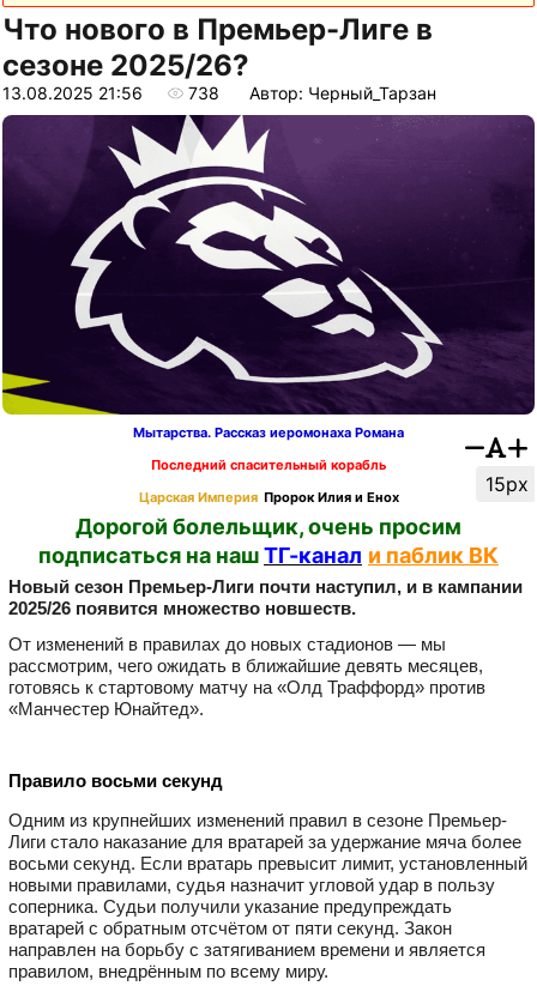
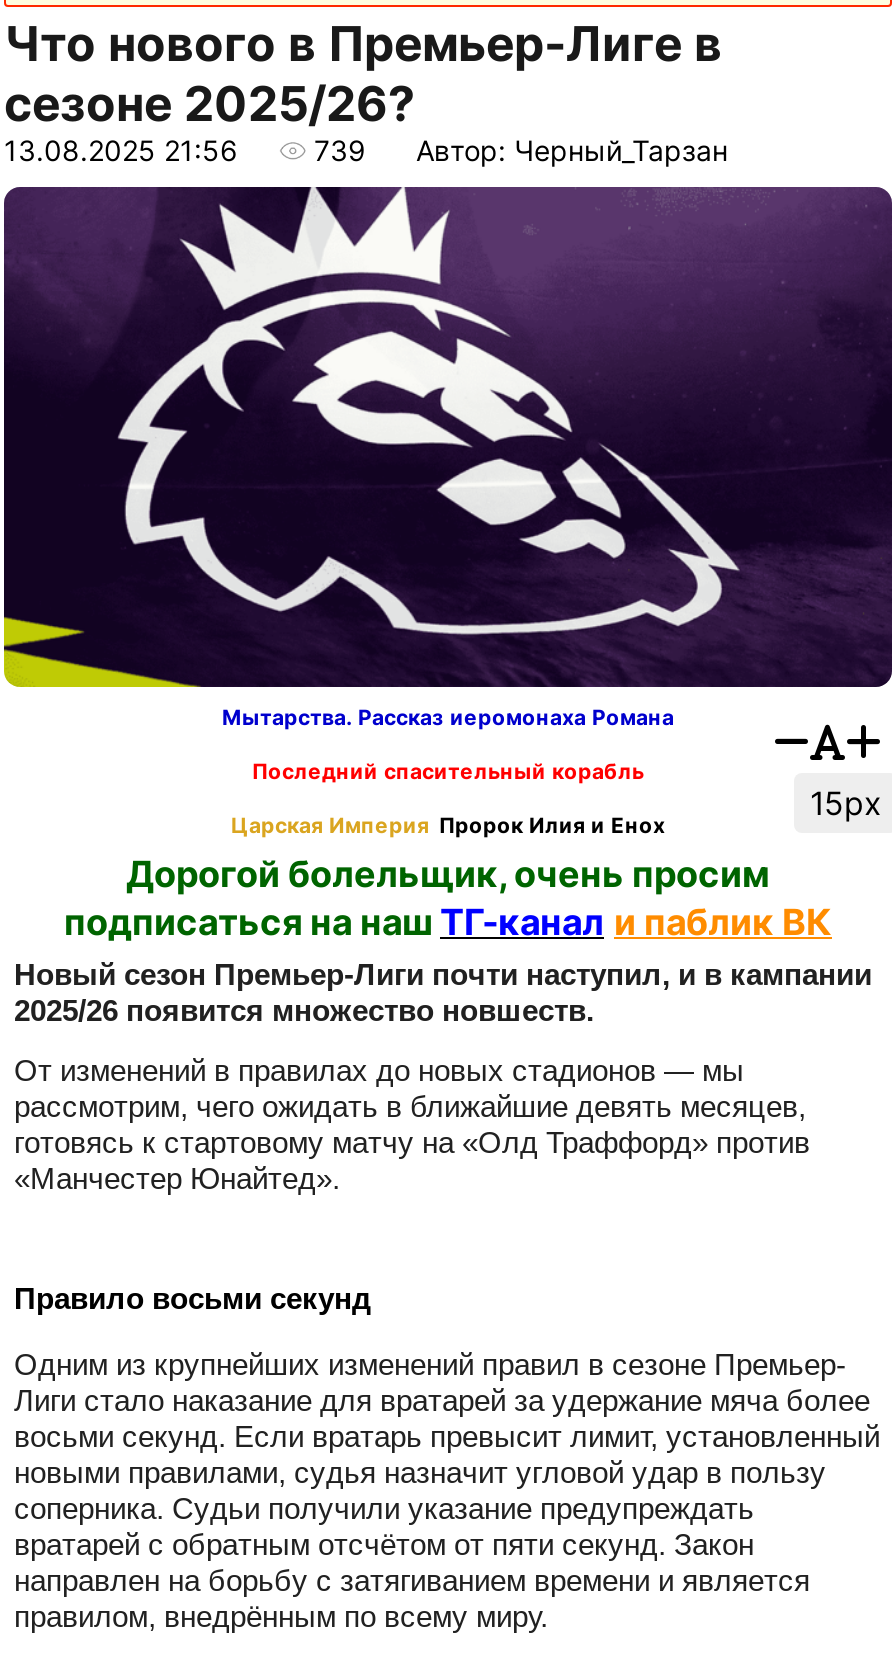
[188,83,436,103] 738 Автор: Черный_Тарзан -> [314,133,728,167] 739 Автор: Черный_Тарзан

